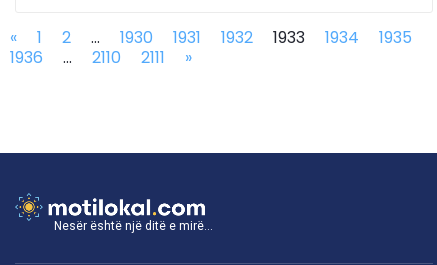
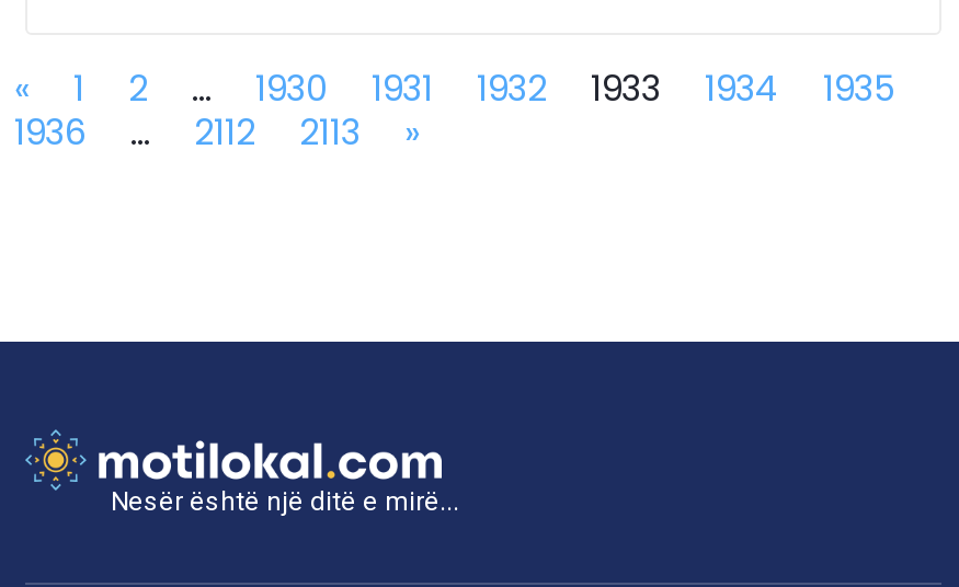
[92,46,121,69] 2110 -> [194,108,255,158] 2112
[141,46,165,69] 2111 -> [299,108,361,158] 2113

